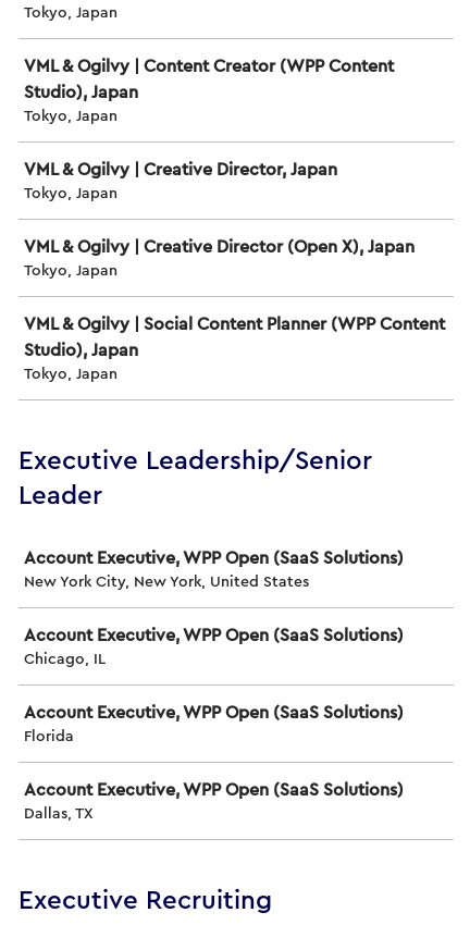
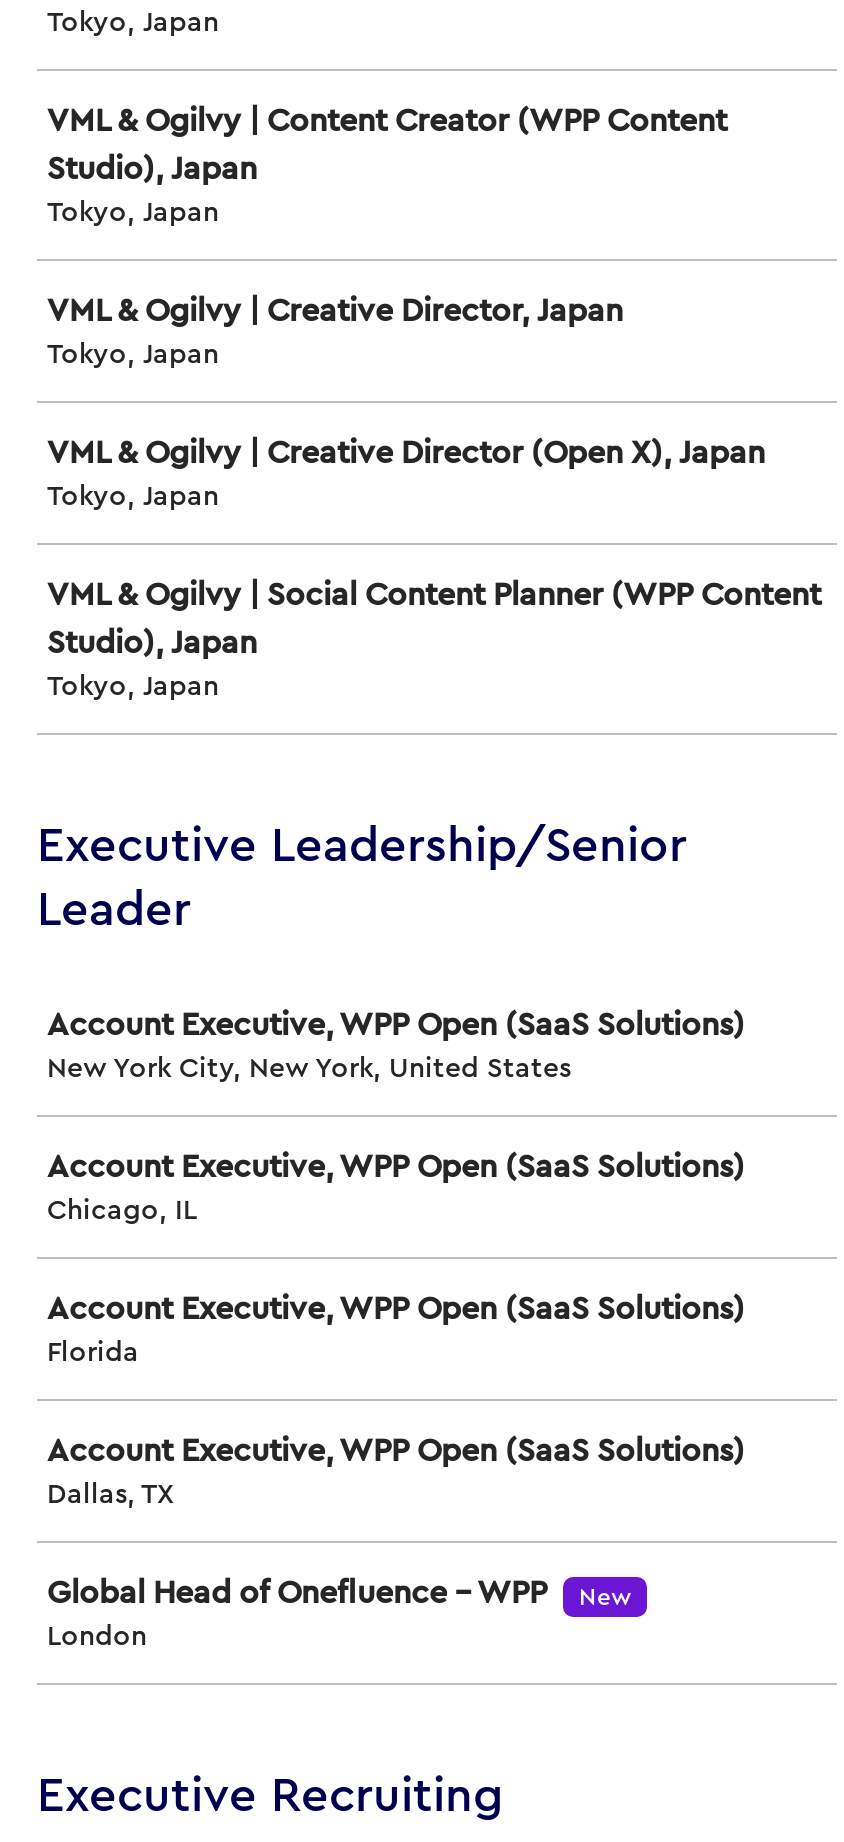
none -> [47,1577,631,1651] Global Head of Onefluence - WPP | New | London

